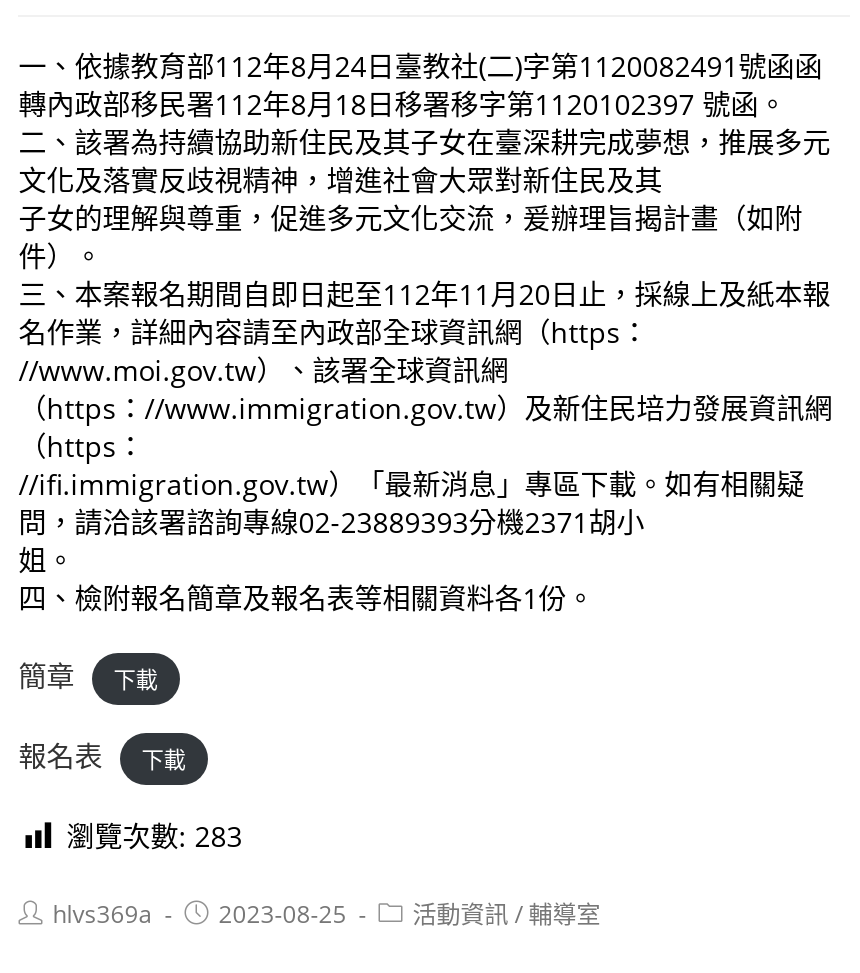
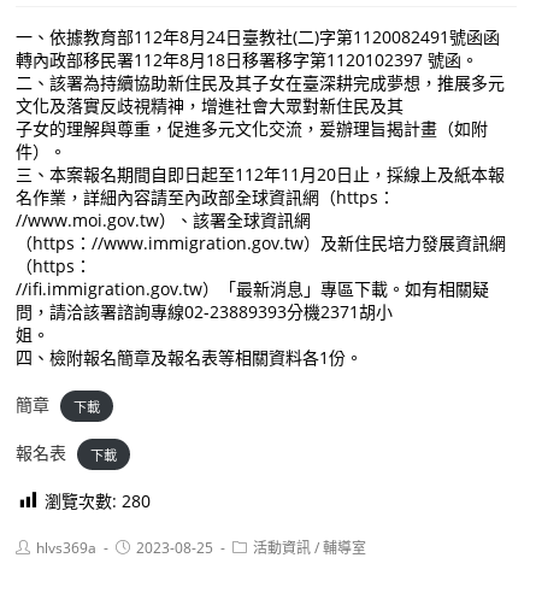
[66,817,242,855] 瀏覽次數: 283 -> [45,489,151,512] 瀏覽次數: 280

